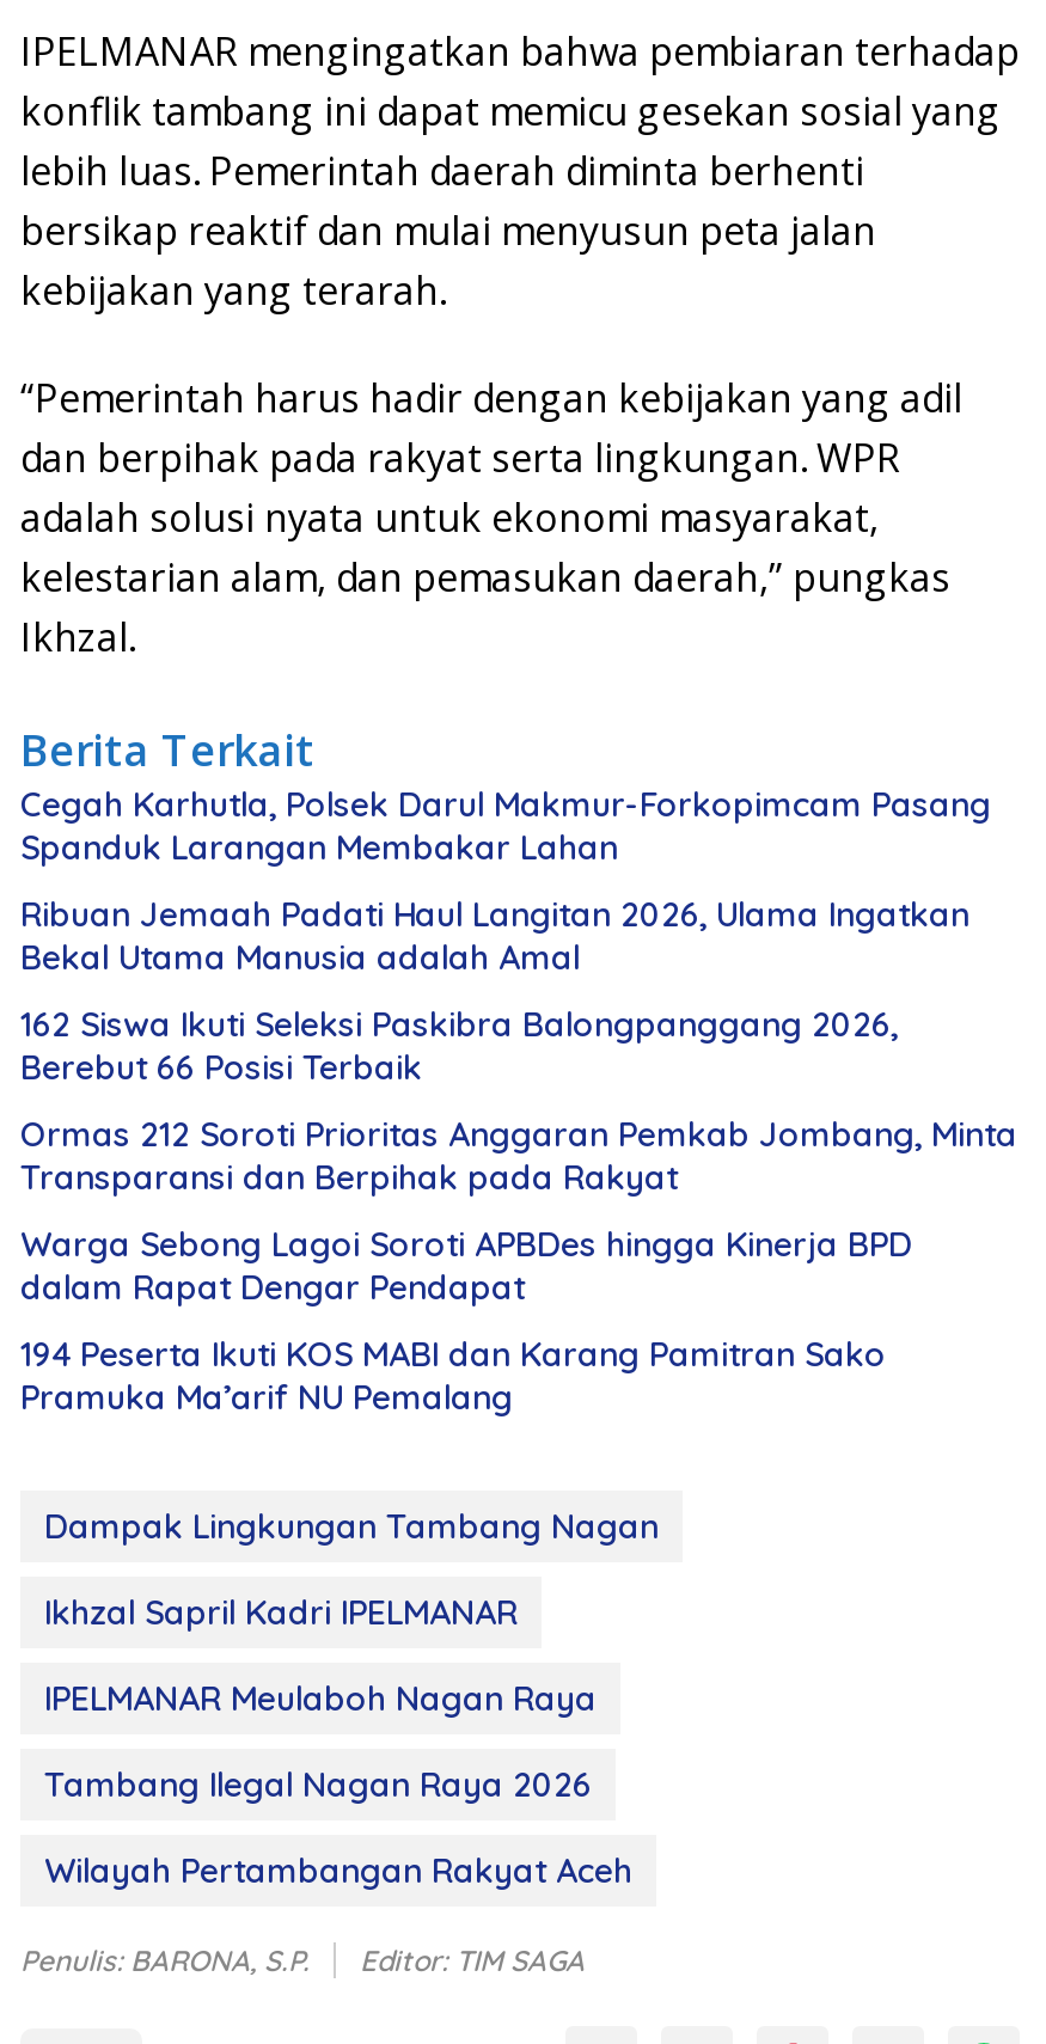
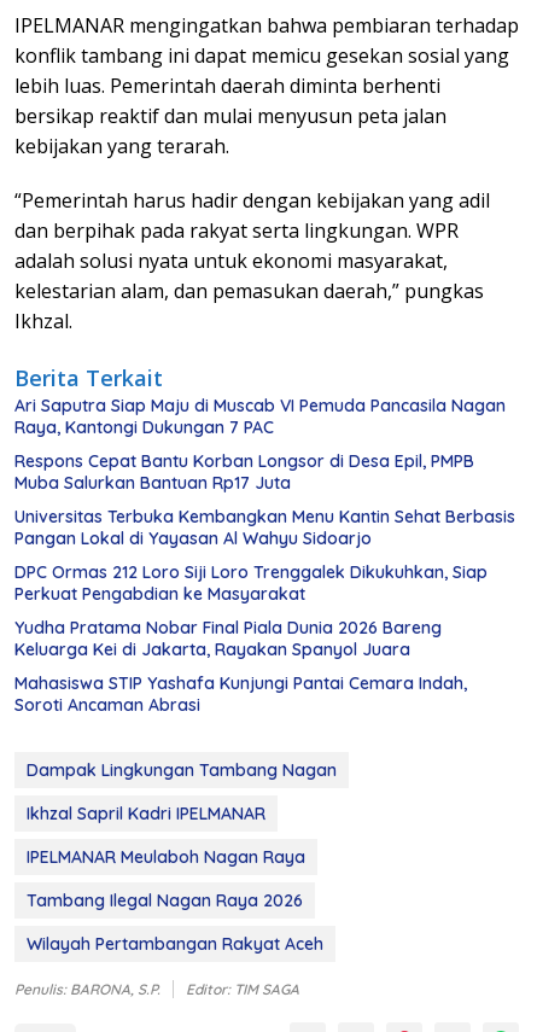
[20,782,991,868] Cegah Karhutla, Polsek Darul Makmur-Forkopimcam Pasang | Spanduk Larangan Membakar Lahan -> [14,395,506,438] Ari Saputra Siap Maju di Muscab VI Pemuda Pancasila Nagan | Raya, Kantongi Dukungan 7 PAC
[20,892,969,978] Ribuan Jemaah Padati Haul Langitan 2026, Ulama Ingatkan | Bekal Utama Manusia adalah Amal -> [14,450,474,494] Respons Cepat Bantu Korban Longsor di Desa Epil, PMPB | Muba Salurkan Bantuan Rp17 Juta
[20,1002,898,1088] 162 Siswa Ikuti Seleksi Paskibra Balongpanggang 2026, | Berebut 66 Posisi Terbaik -> [14,506,515,549] Universitas Terbuka Kembangkan Menu Kantin Sehat Berbasis | Pangan Lokal di Yayasan Al Wahyu Sidoarjo
[20,1112,1017,1198] Ormas 212 Soroti Prioritas Anggaran Pemkab Jombang, Minta | Transparansi dan Berpihak pada Rakyat -> [14,562,488,605] DPC Ormas 212 Loro Siji Loro Trenggalek Dikukuhkan, Siap | Perkuat Pengabdian ke Masyarakat
[20,1222,912,1308] Warga Sebong Lagoi Soroti APBDes hingga Kinerja BPD | dalam Rapat Dengar Pendapat -> [14,617,442,660] Yudha Pratama Nobar Final Piala Dunia 2026 Bareng | Keluarga Kei di Jakarta, Rayakan Spanyol Juara
[20,1332,886,1418] 194 Peserta Ikuti KOS MABI dan Karang Pamitran Sako | Pramuka Ma’arif NU Pemalang -> [14,673,467,716] Mahasiswa STIP Yashafa Kunjungi Pantai Cemara Indah, | Soroti Ancaman Abrasi

